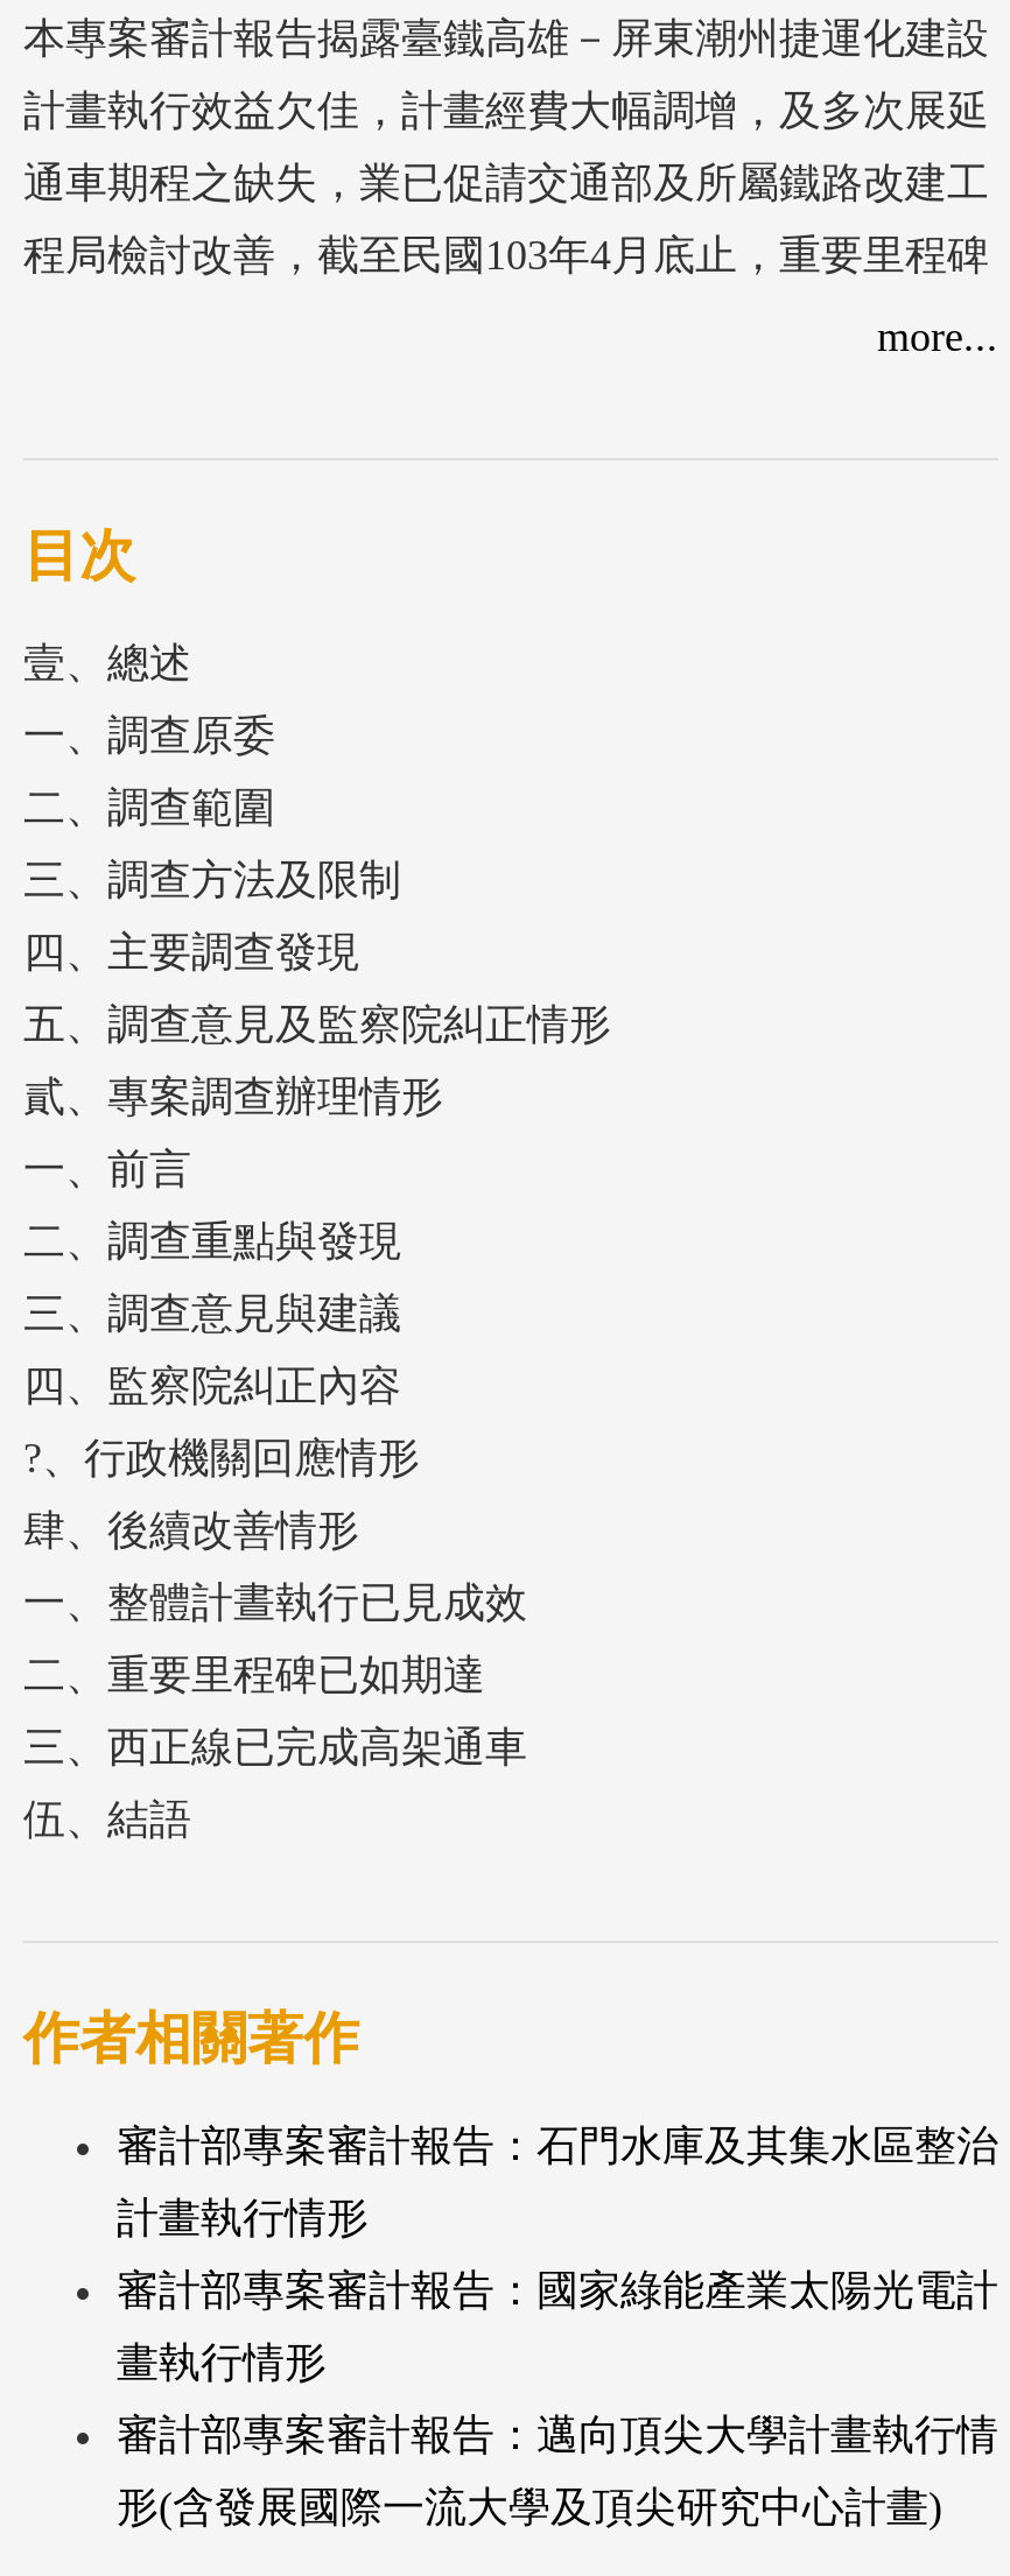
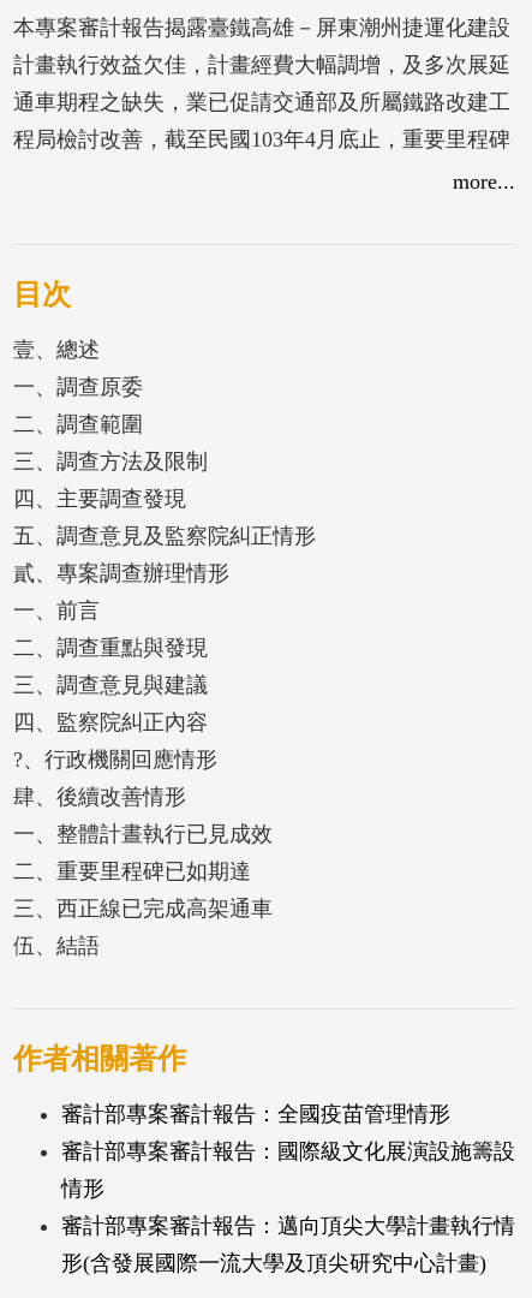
[117,2121,998,2385] 審計部專案審計報告：石門水庫及其集水區整治 | 計畫執行情形 | 審計部專案審計報告：國家綠能產業太陽光電計 | 畫執行情形 -> [61,1101,515,1200] 審計部專案審計報告：全國疫苗管理情形 | 審計部專案審計報告：國際級文化展演設施籌設 | 情形

